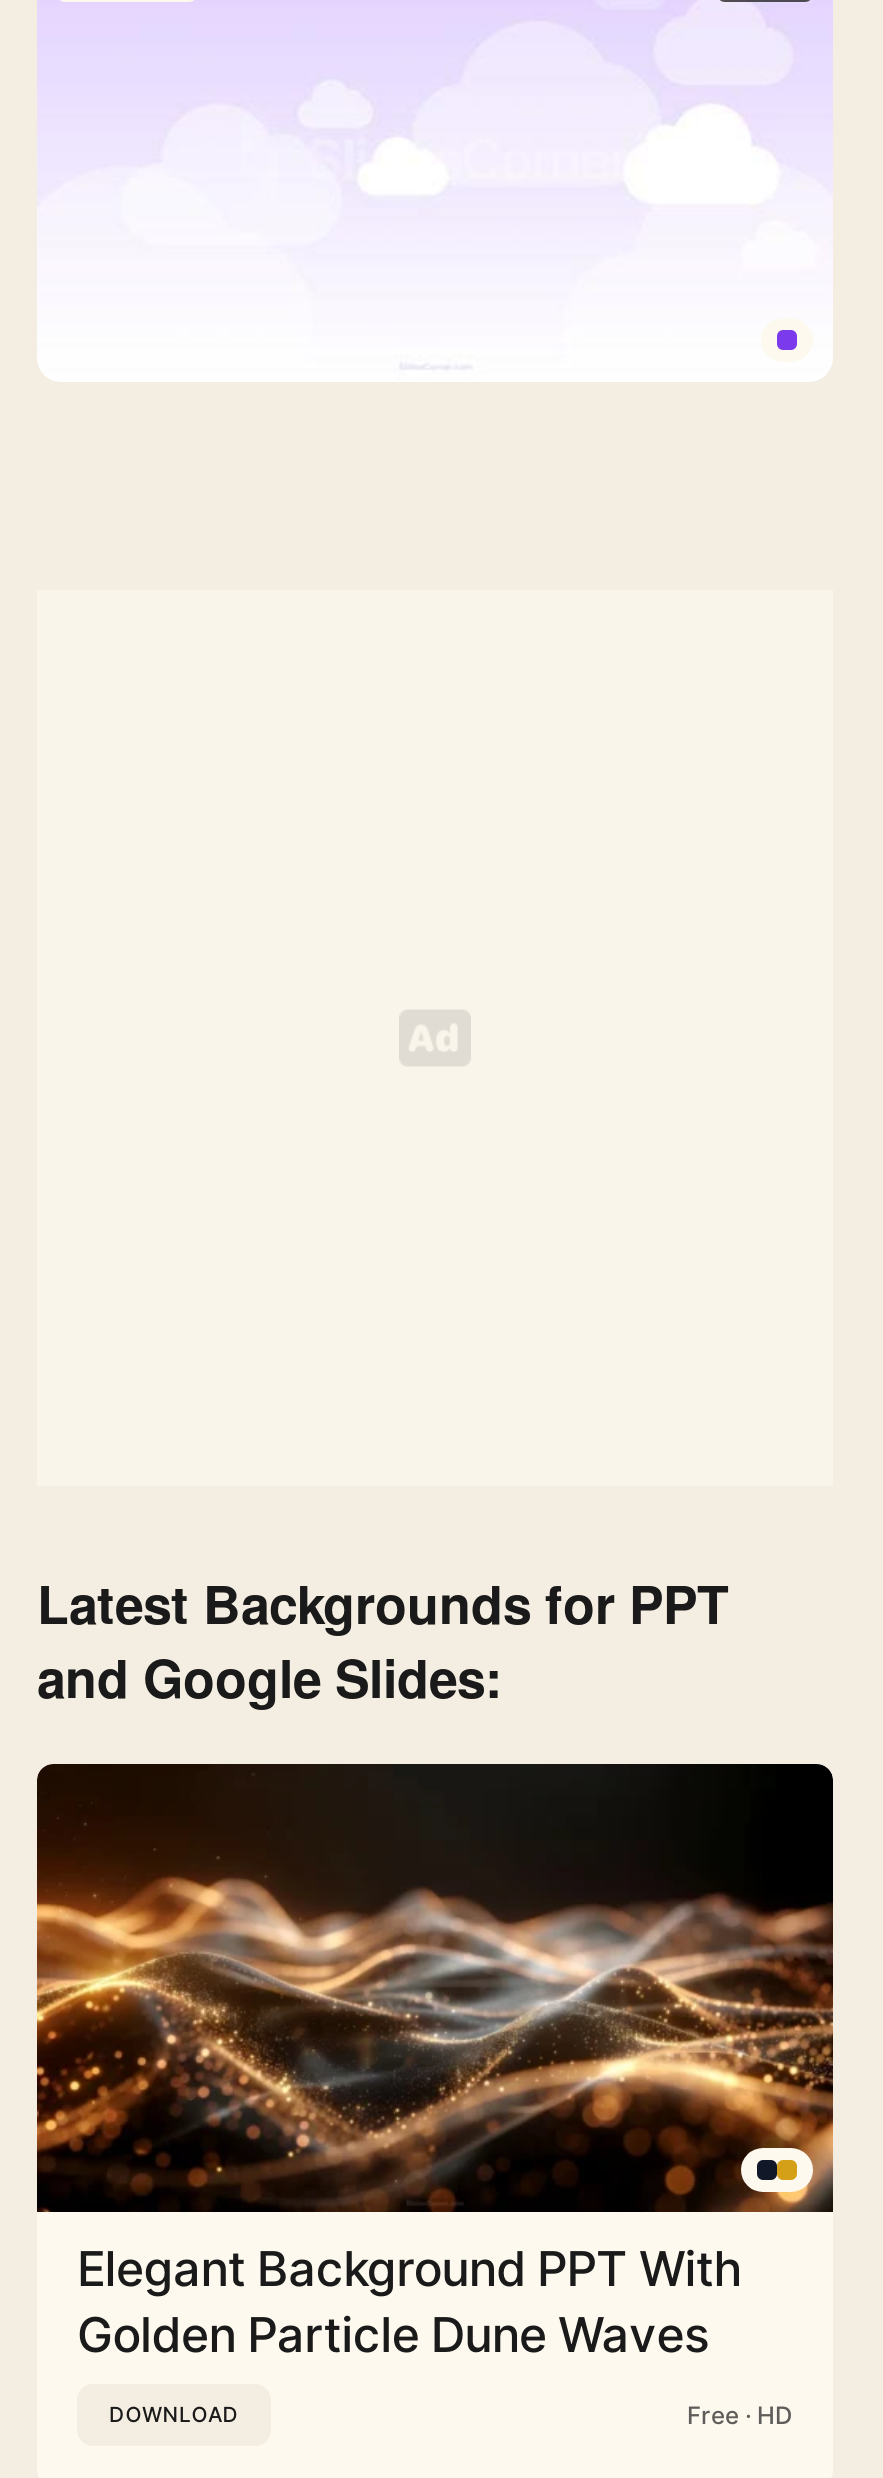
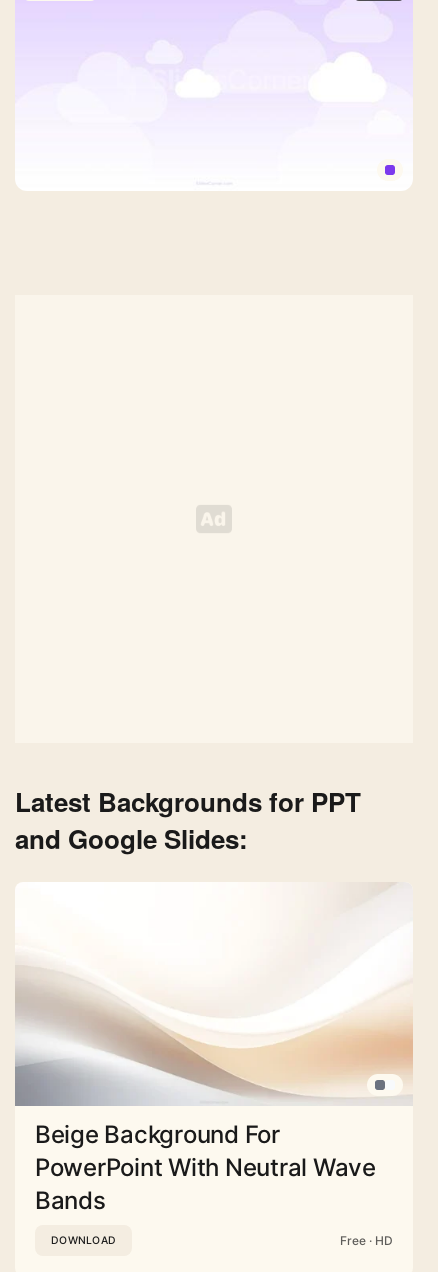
[35,1762,835,2365] [image] | Elegant Background PPT With | Golden Particle Dune Waves -> [14,883,414,1215] [image] | Beige Background For | PowerPoint With Neutral Wave | Bands

